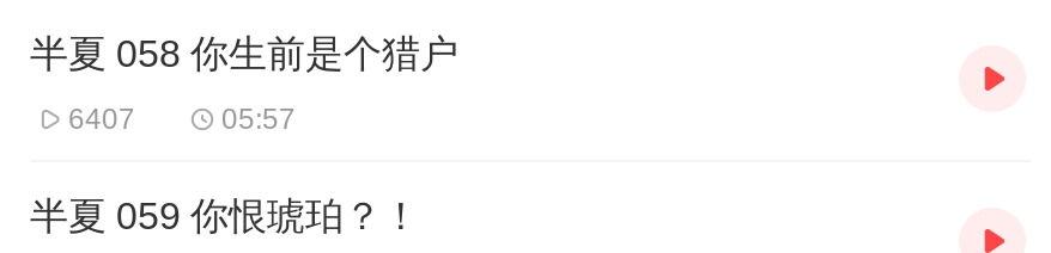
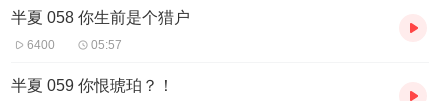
[68,102,135,136] 6407 -> [27,38,55,52] 6400

